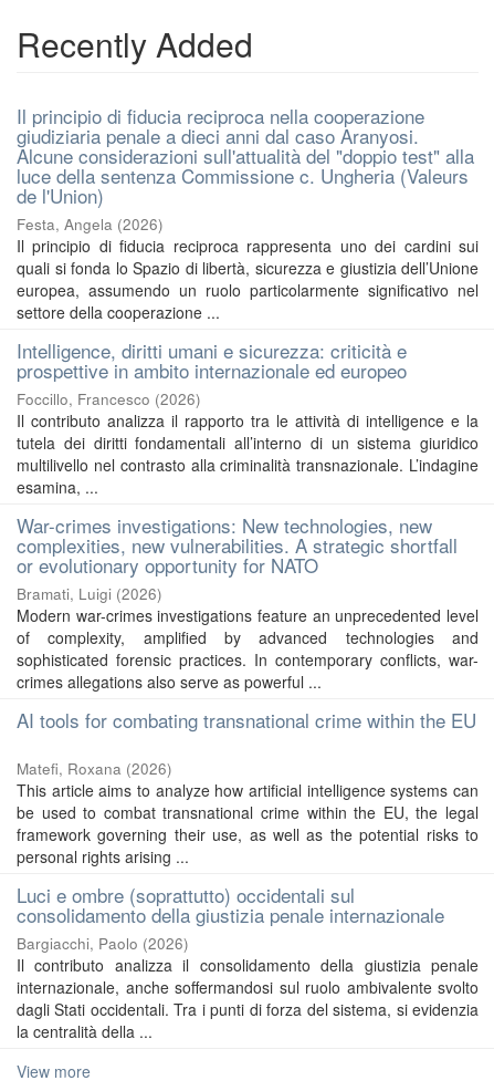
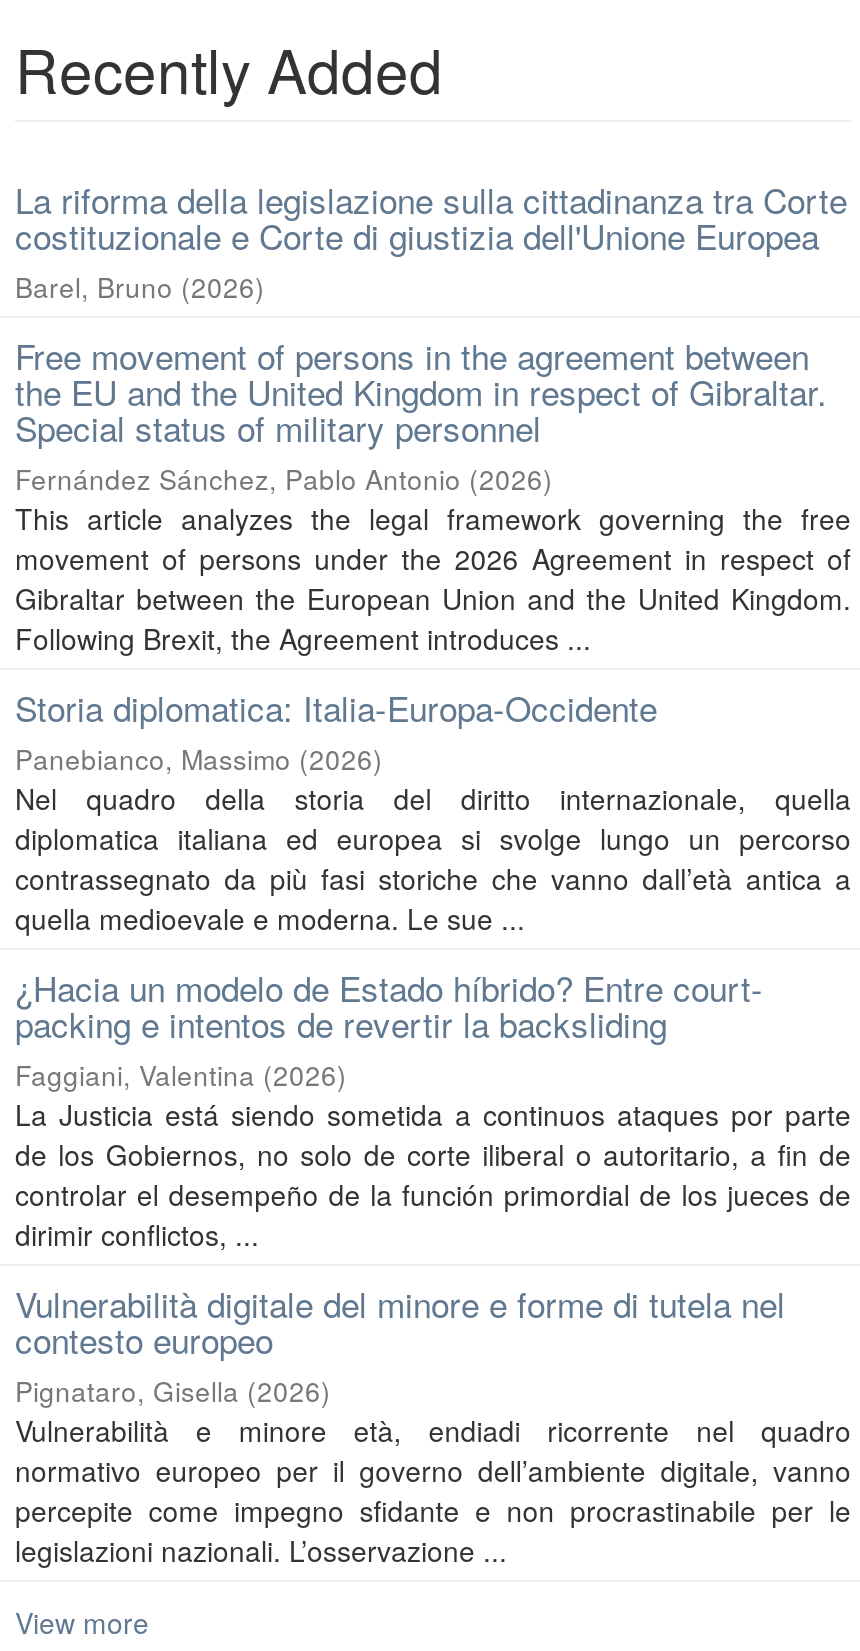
[17,102,479,1042] Il principio di fiducia reciproca nella cooperazione | giudiziaria penale a dieci anni dal caso Aranyosi. | Alcune considerazioni sull'attualità del "doppio test" alla | luce della sentenza Commissione c. Ungheria (Valeurs | de l'Union) | Festa, Angela (2026) | Il principio di fiducia reciproca rappresenta uno dei cardini sui | quali si fonda lo Spazio di libertà, sicurezza e giustizia dell’Unione | europea, assumendo un ruolo particolarmente significativo nel | settore della cooperazione ... | Intelligence, diritti umani e sicurezza: criticità e | prospettive in ambito internazionale ed europeo | Foccillo, Francesco (2026) | Il contributo analizza il rapporto tra le attività di intelligence e la | tutela dei diritti fondamentali all’interno di un sistema giuridico | multilivello nel contrasto alla criminalità transnazionale. L’indagine | esamina, ... | War-crimes investigations: New technologies, new | complexities, new vulnerabilities. A strategic shortfall | or evolutionary opportunity for NATO | Bramati, Luigi (2026) | Modern war-crimes investigations feature an unprecedented level | of complexity, amplified by advanced technologies and | sophisticated forensic practices. In contemporary conflicts, war- | crimes allegations also serve as powerful ... | AI tools for combating transnational crime within the EU | Matefi, Roxana (2026) | This article aims to analyze how artificial intelligence systems can | be used to combat transnational crime within the EU, the legal | framework governing their use, as well as the potential risks to | personal rights arising ... | Luci e ombre (soprattutto) occidentali sul | consolidamento della giustizia penale internazionale | Bargiacchi, Paolo (2026) | Il contributo analizza il consolidamento della giustizia penale | internazionale, anche soffermandosi sul ruolo ambivalente svolto | dagli Stati occidentali. Tra i punti di forza del sistema, si evidenzia | la centralità della ... -> [15,174,851,1570] La riforma della legislazione sulla cittadinanza tra Corte | costituzionale e Corte di giustizia dell'Unione Europea | Barel, Bruno (2026) | Free movement of persons in the agreement between | the EU and the United Kingdom in respect of Gibraltar. | Special status of military personnel | Fernández Sánchez, Pablo Antonio (2026) | This article analyzes the legal framework governing the free | movement of persons under the 2026 Agreement in respect of | Gibraltar between the European Union and the United Kingdom. | Following Brexit, the Agreement introduces ... | Storia diplomatica: Italia-Europa-Occidente | Panebianco, Massimo (2026) | Nel quadro della storia del diritto internazionale, quella | diplomatica italiana ed europea si svolge lungo un percorso | contrassegnato da più fasi storiche che vanno dall’età antica a | quella medioevale e moderna. Le sue ... | ¿Hacia un modelo de Estado híbrido? Entre court- | packing e intentos de revertir la backsliding | Faggiani, Valentina (2026) | La Justicia está siendo sometida a continuos ataques por parte | de los Gobiernos, no solo de corte iliberal o autoritario, a fin de | controlar el desempeño de la función primordial de los jueces de | dirimir conflictos, ... | Vulnerabilità digitale del minore e forme di tutela nel | contesto europeo | Pignataro, Gisella (2026) | Vulnerabilità e minore età, endiadi ricorrente nel quadro | normativo europeo per il governo dell’ambiente digitale, vanno | percepite come impegno sfidante e non procrastinabile per le | legislazioni nazionali. L’osservazione ...

